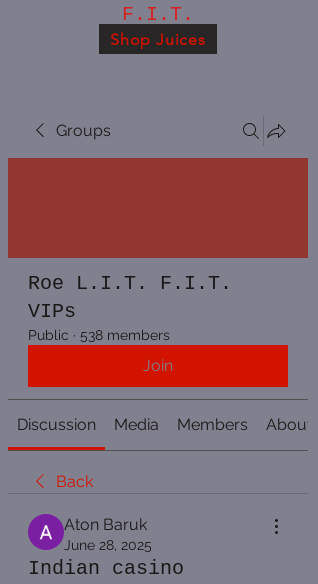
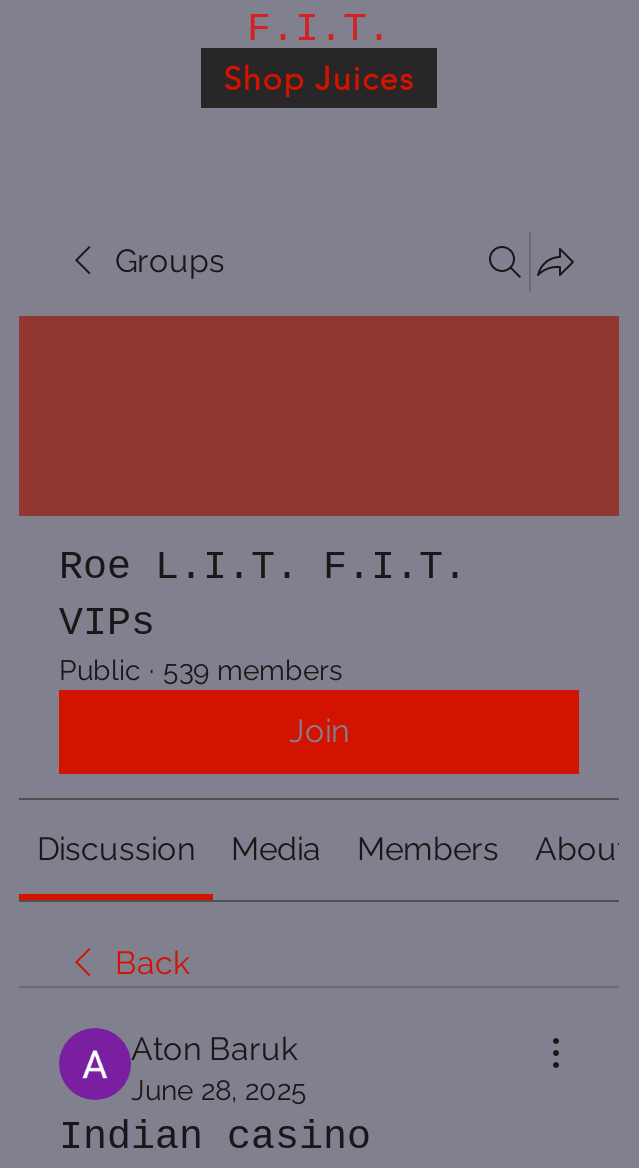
[28,327,170,343] Public · 538 members -> [59,654,343,686] Public · 539 members

